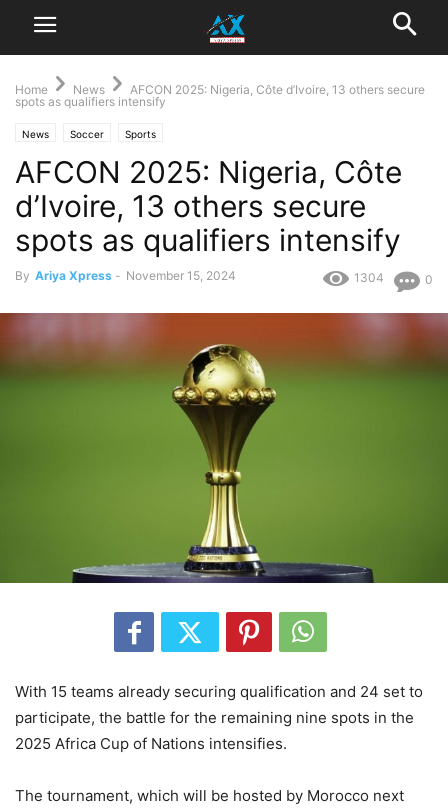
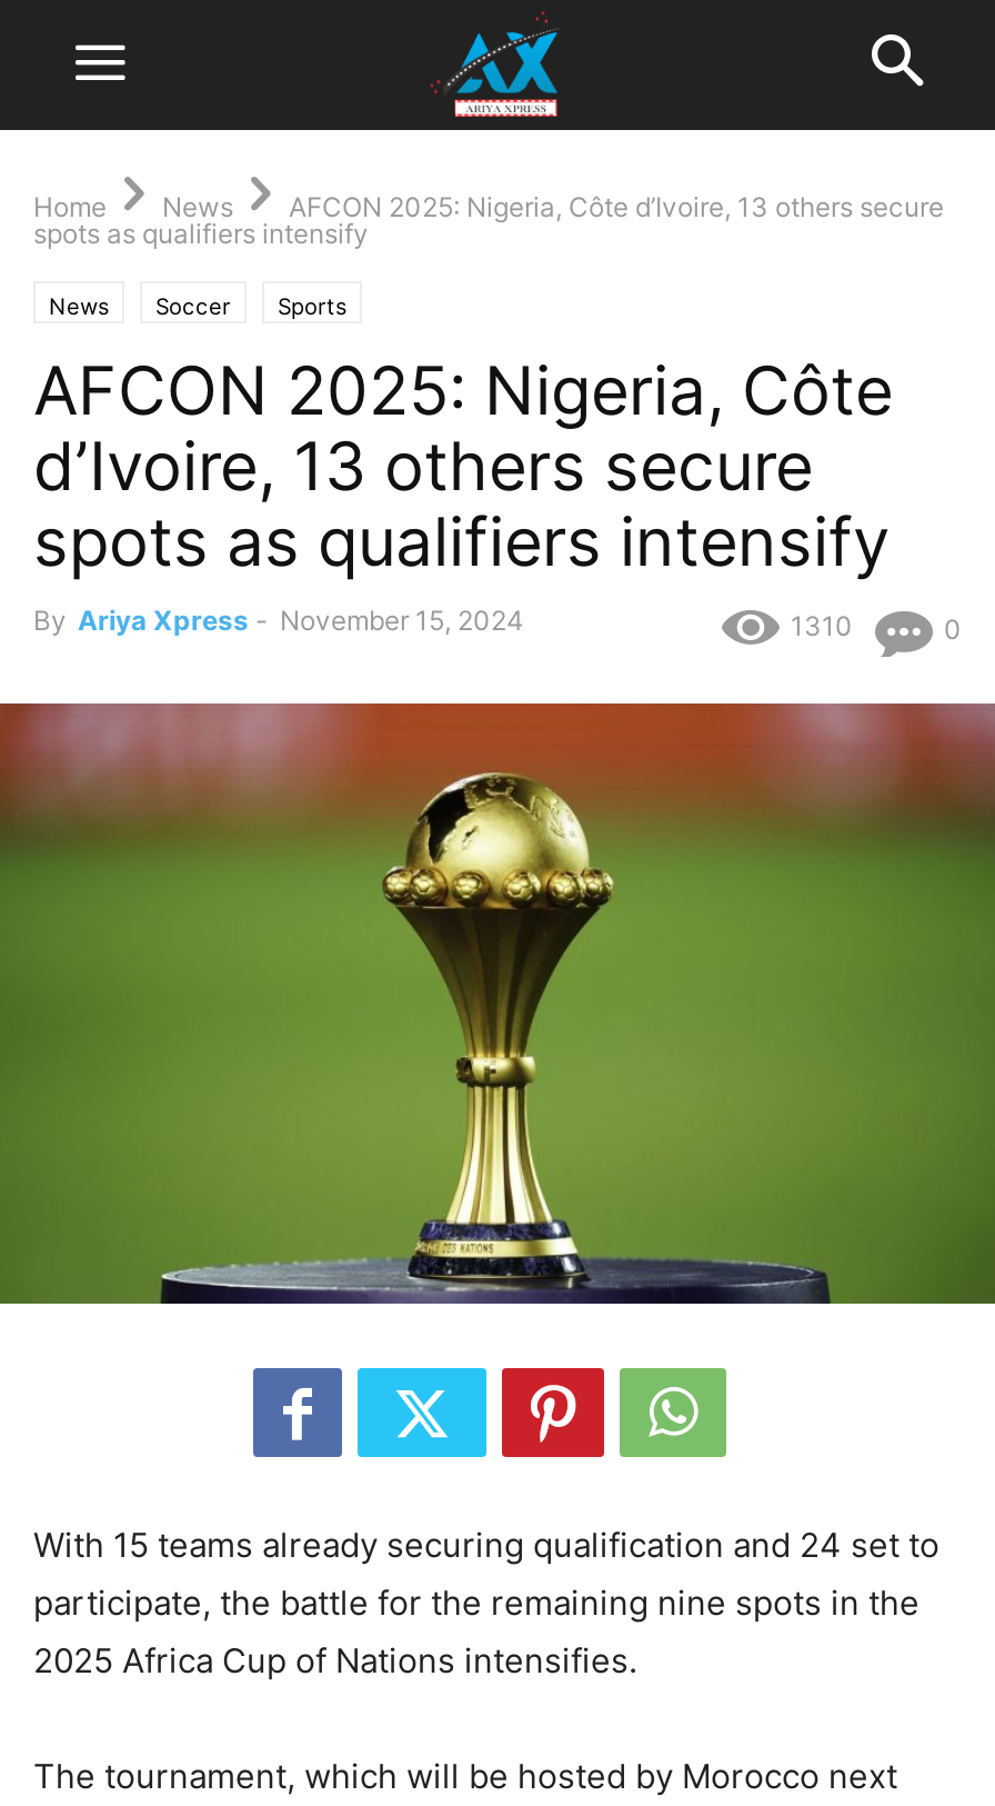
[205,11,251,49] [image] -> [431,12,560,119] [image]
[354,270,384,285] 1304 -> [791,609,853,642] 1310

